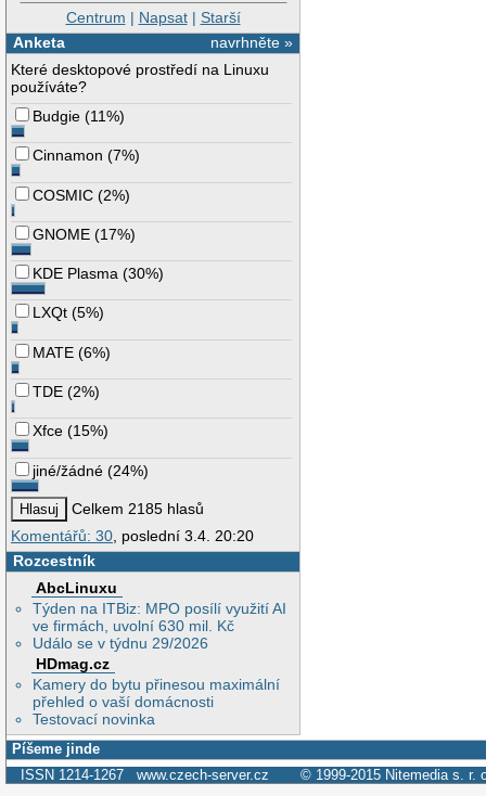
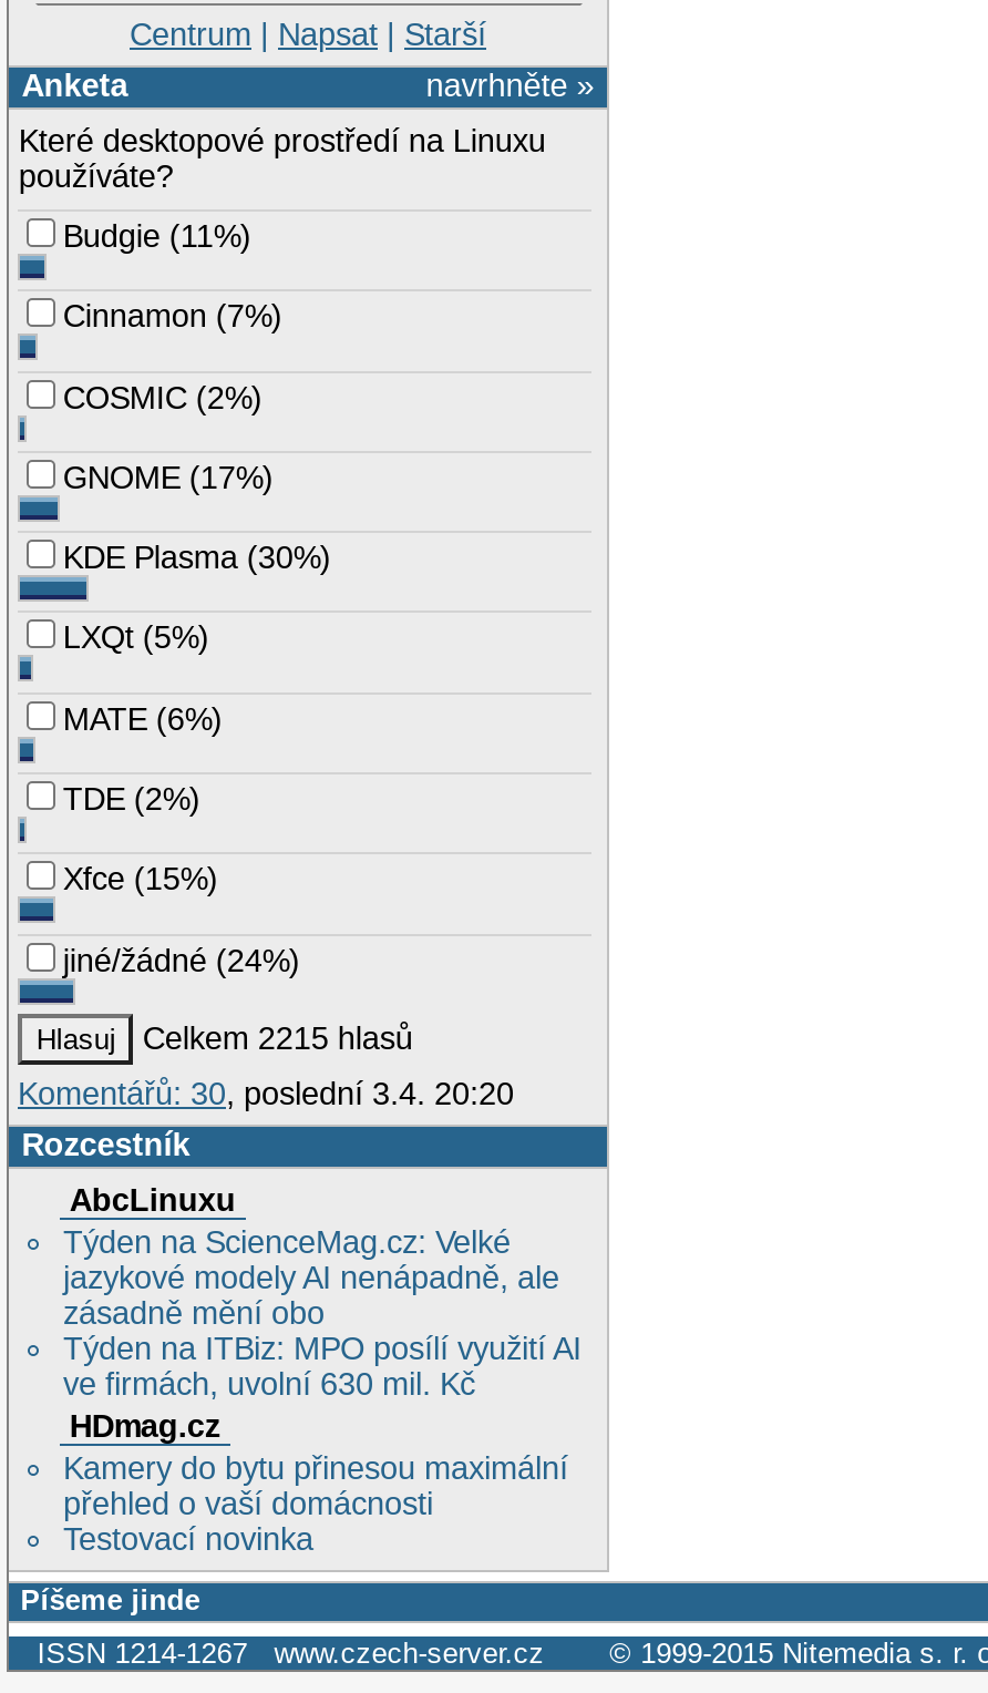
[68,500,204,518] Celkem 2185 hlasů -> [134,1021,413,1056] Celkem 2215 hlasů
none -> [63,1224,559,1330] Týden na ScienceMag.cz: Velké | jazykové modely AI nenápadně, ale | zásadně mění obo
moved [33,599,287,634] -> [63,1330,582,1401]: Týden na ITBiz: MPO posílí využití AI | ve firmách, uvolní 630 mil. Kč
[33,634,209,652] Událo se v týdnu 29/2026 -> none

